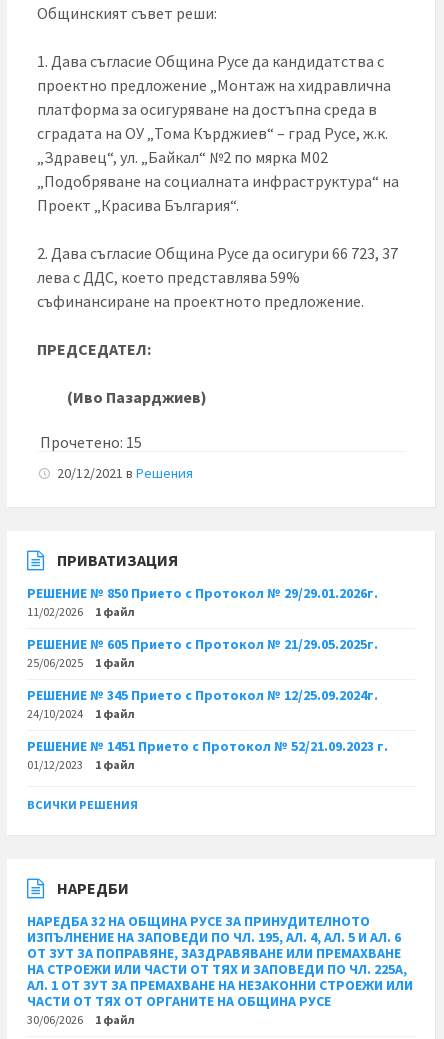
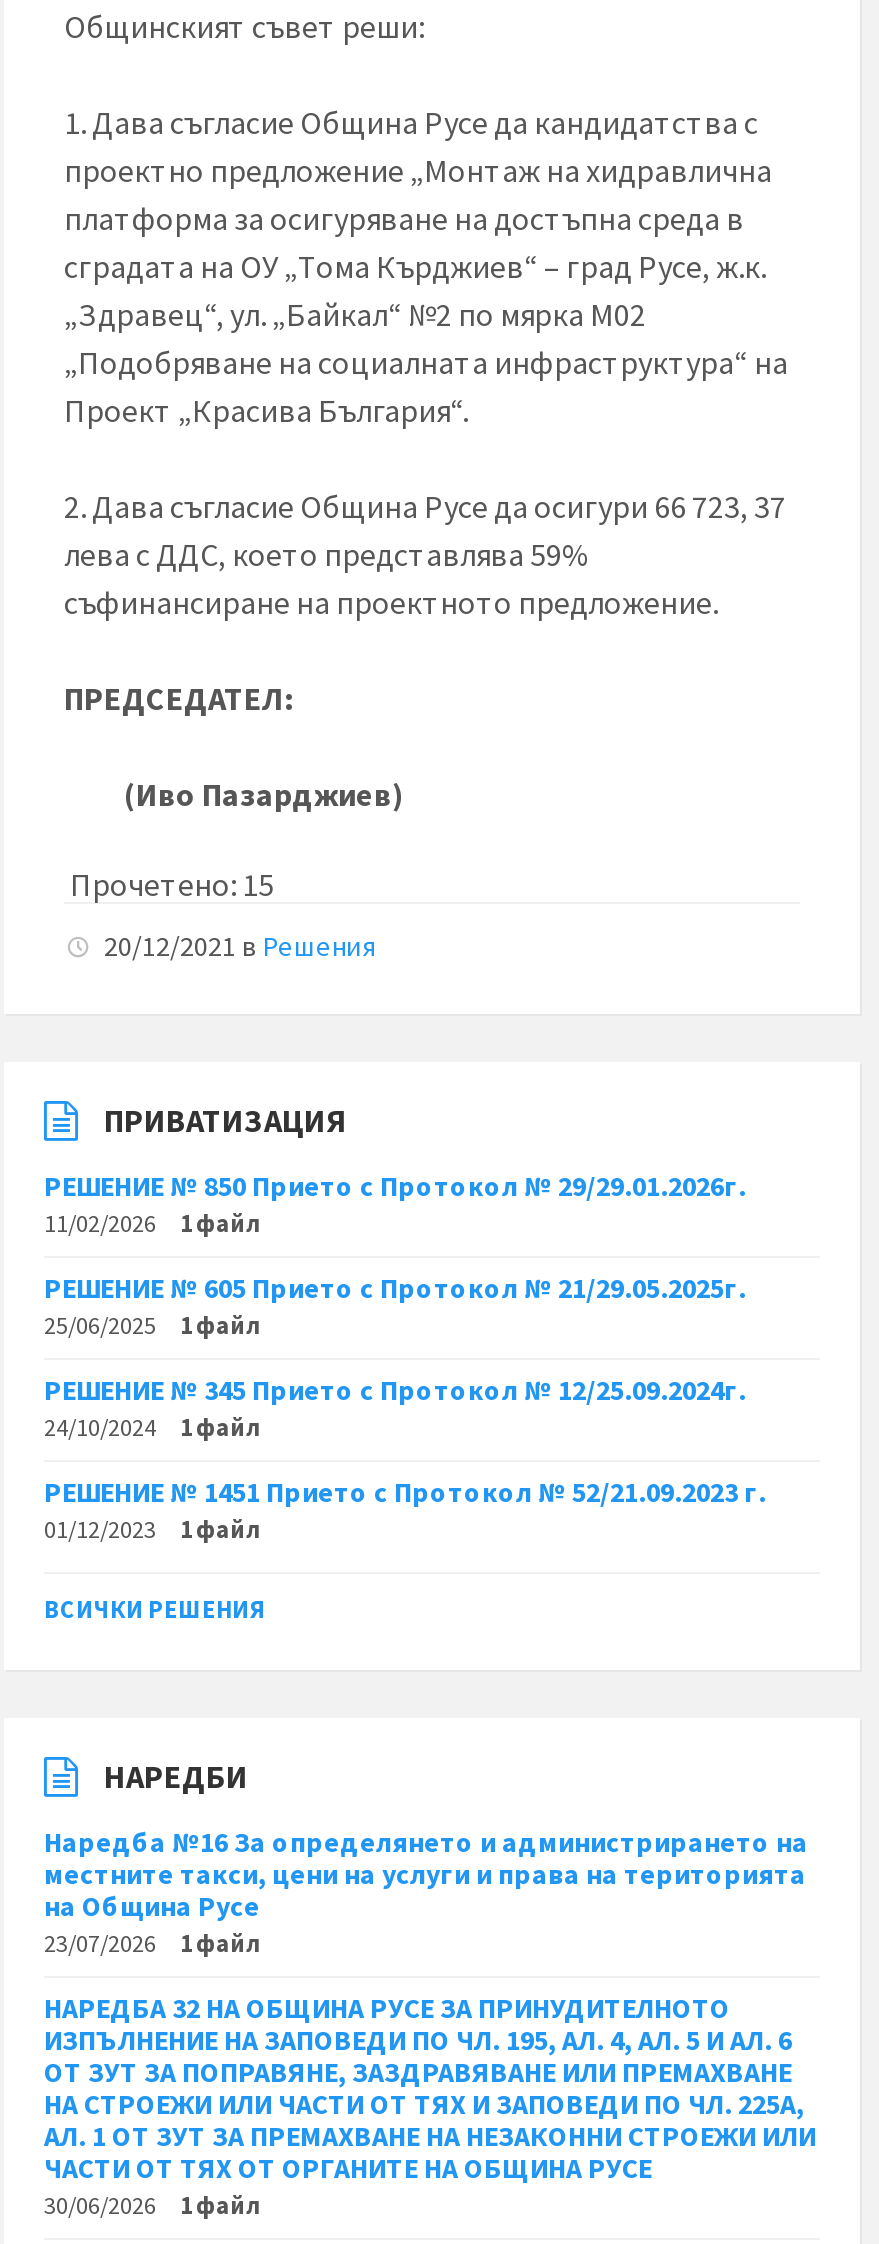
none -> [44,1824,808,1958] Наредба №16 За определянето и администрирането на | местните такси, цени на услуги и права на територията | на Община Русе | 23/07/2026 | 1 файл

